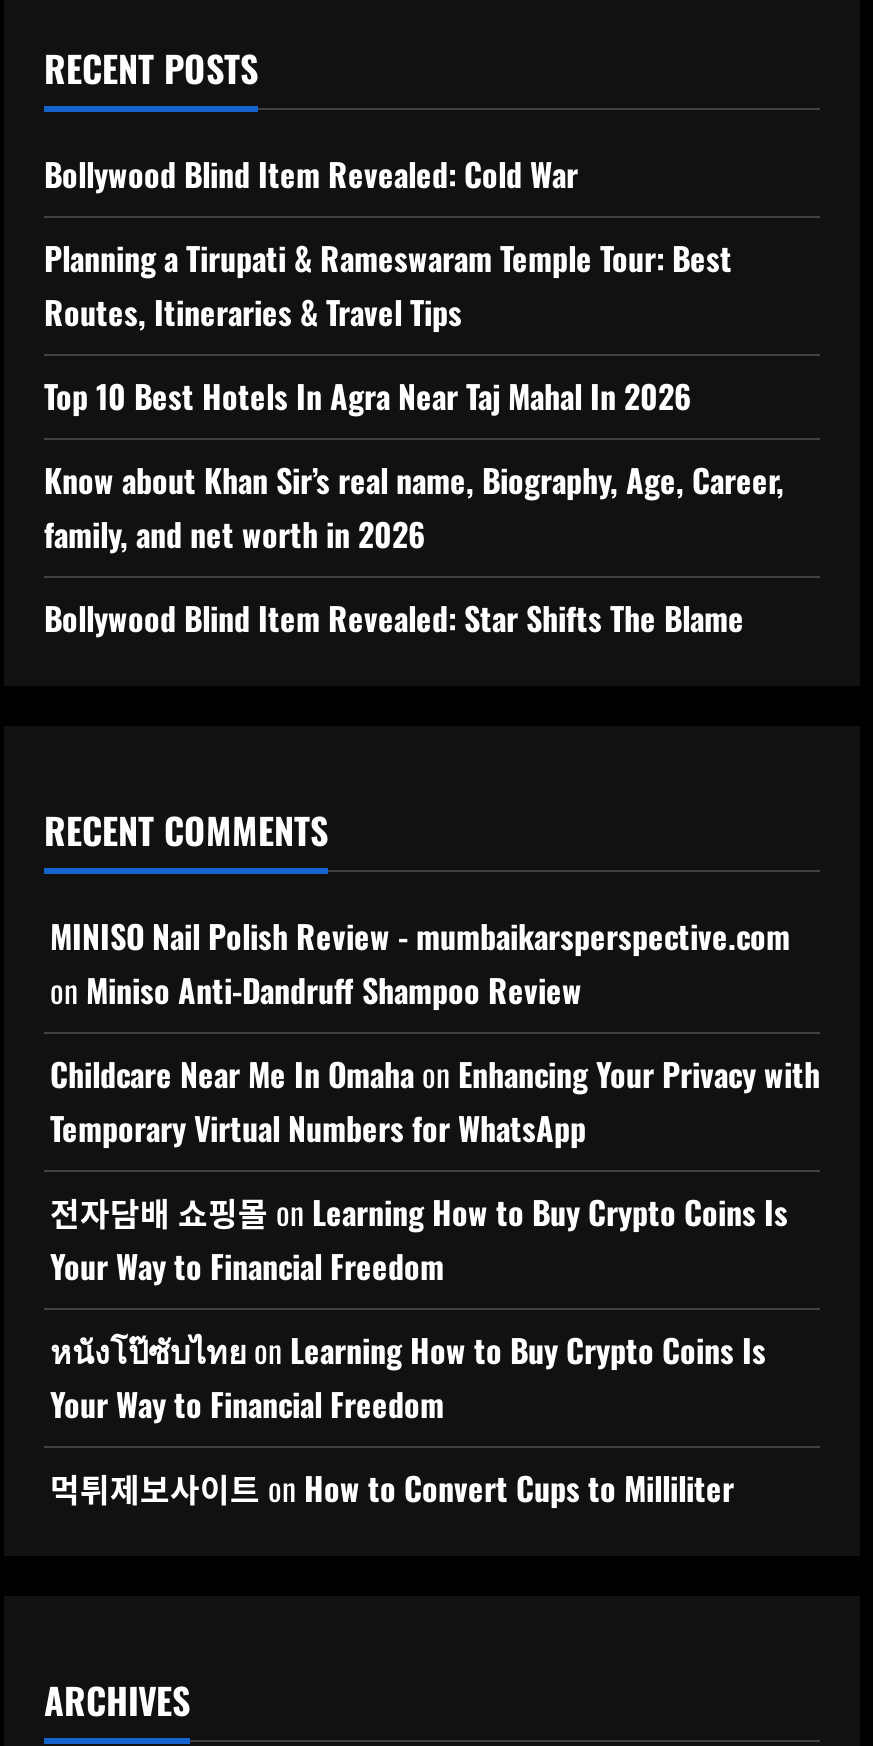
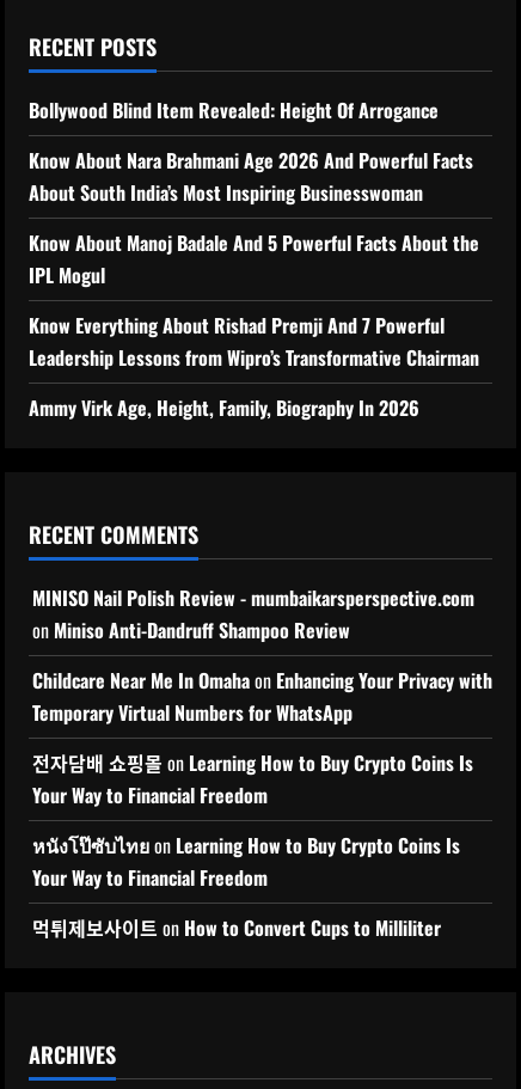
[44,150,578,198] Bollywood Blind Item Revealed: Cold War -> [29,95,439,124] Bollywood Blind Item Revealed: Height Of Arrogance
[44,234,732,336] Planning a Tirupati & Rameswaram Temple Tour: Best | Routes, Itineraries & Travel Tips -> [29,145,473,206] Know About Nara Brahmani Age 2026 And Powerful Facts | About South India’s Most Inspiring Businesswoman
[44,372,692,420] Top 10 Best Hotels In Agra Near Taj Mahal In 2026 -> [29,228,479,289] Know About Manoj Badale And 5 Powerful Facts About the | IPL Mogul
[44,456,784,558] Know about Khan Sir’s real name, Biography, Age, Career, | family, and net worth in 2026 -> [29,310,479,371] Know Everything About Rishad Premji And 7 Powerful | Leadership Lessons from Wipro’s Transformative Chairman
[44,594,744,642] Bollywood Blind Item Revealed: Star Shifts The Blame -> [29,393,419,421] Ammy Virk Age, Height, Family, Biography In 2026

